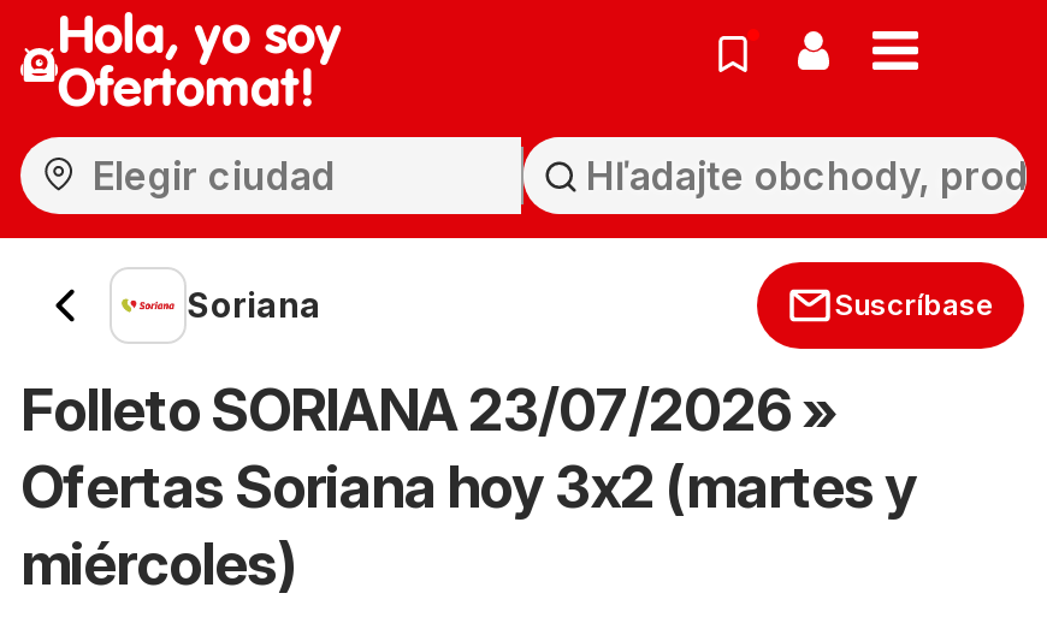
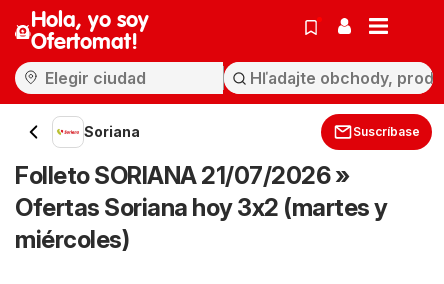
[20,375,836,445] Folleto SORIANA 23/07/2026 » -> [15,161,349,190] Folleto SORIANA 21/07/2026 »

